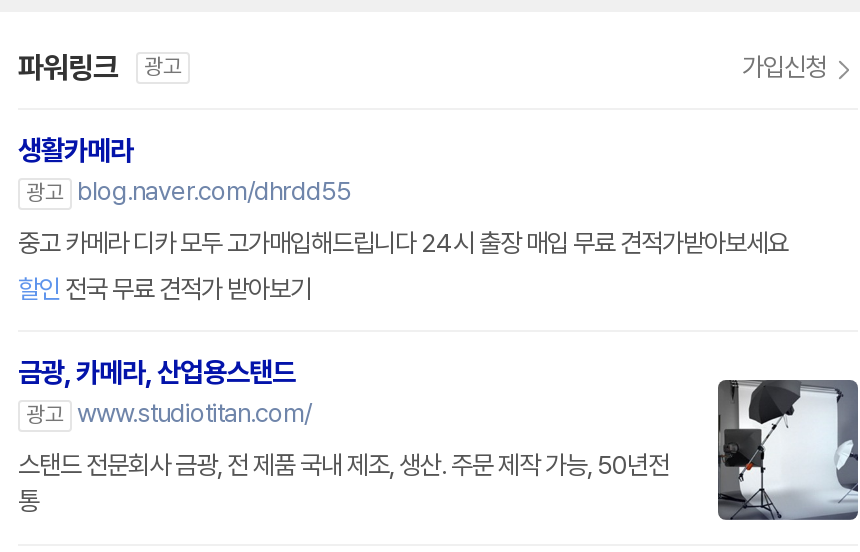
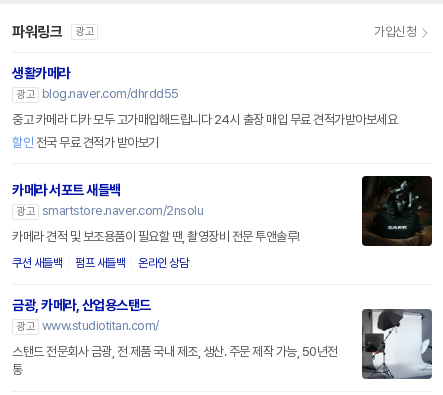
none -> [12,182,299,270] 카메라 서포트 새들백 | 광고 smartstore.naver.com/2nsolu | 카메라 견적 및 보조용품이 필요할 땐, 촬영장비 전문 투앤솔루! | 쿠션 새들백 | 펌프 새들백 | 온라인 상담
none -> [361,175,433,247] [image]

